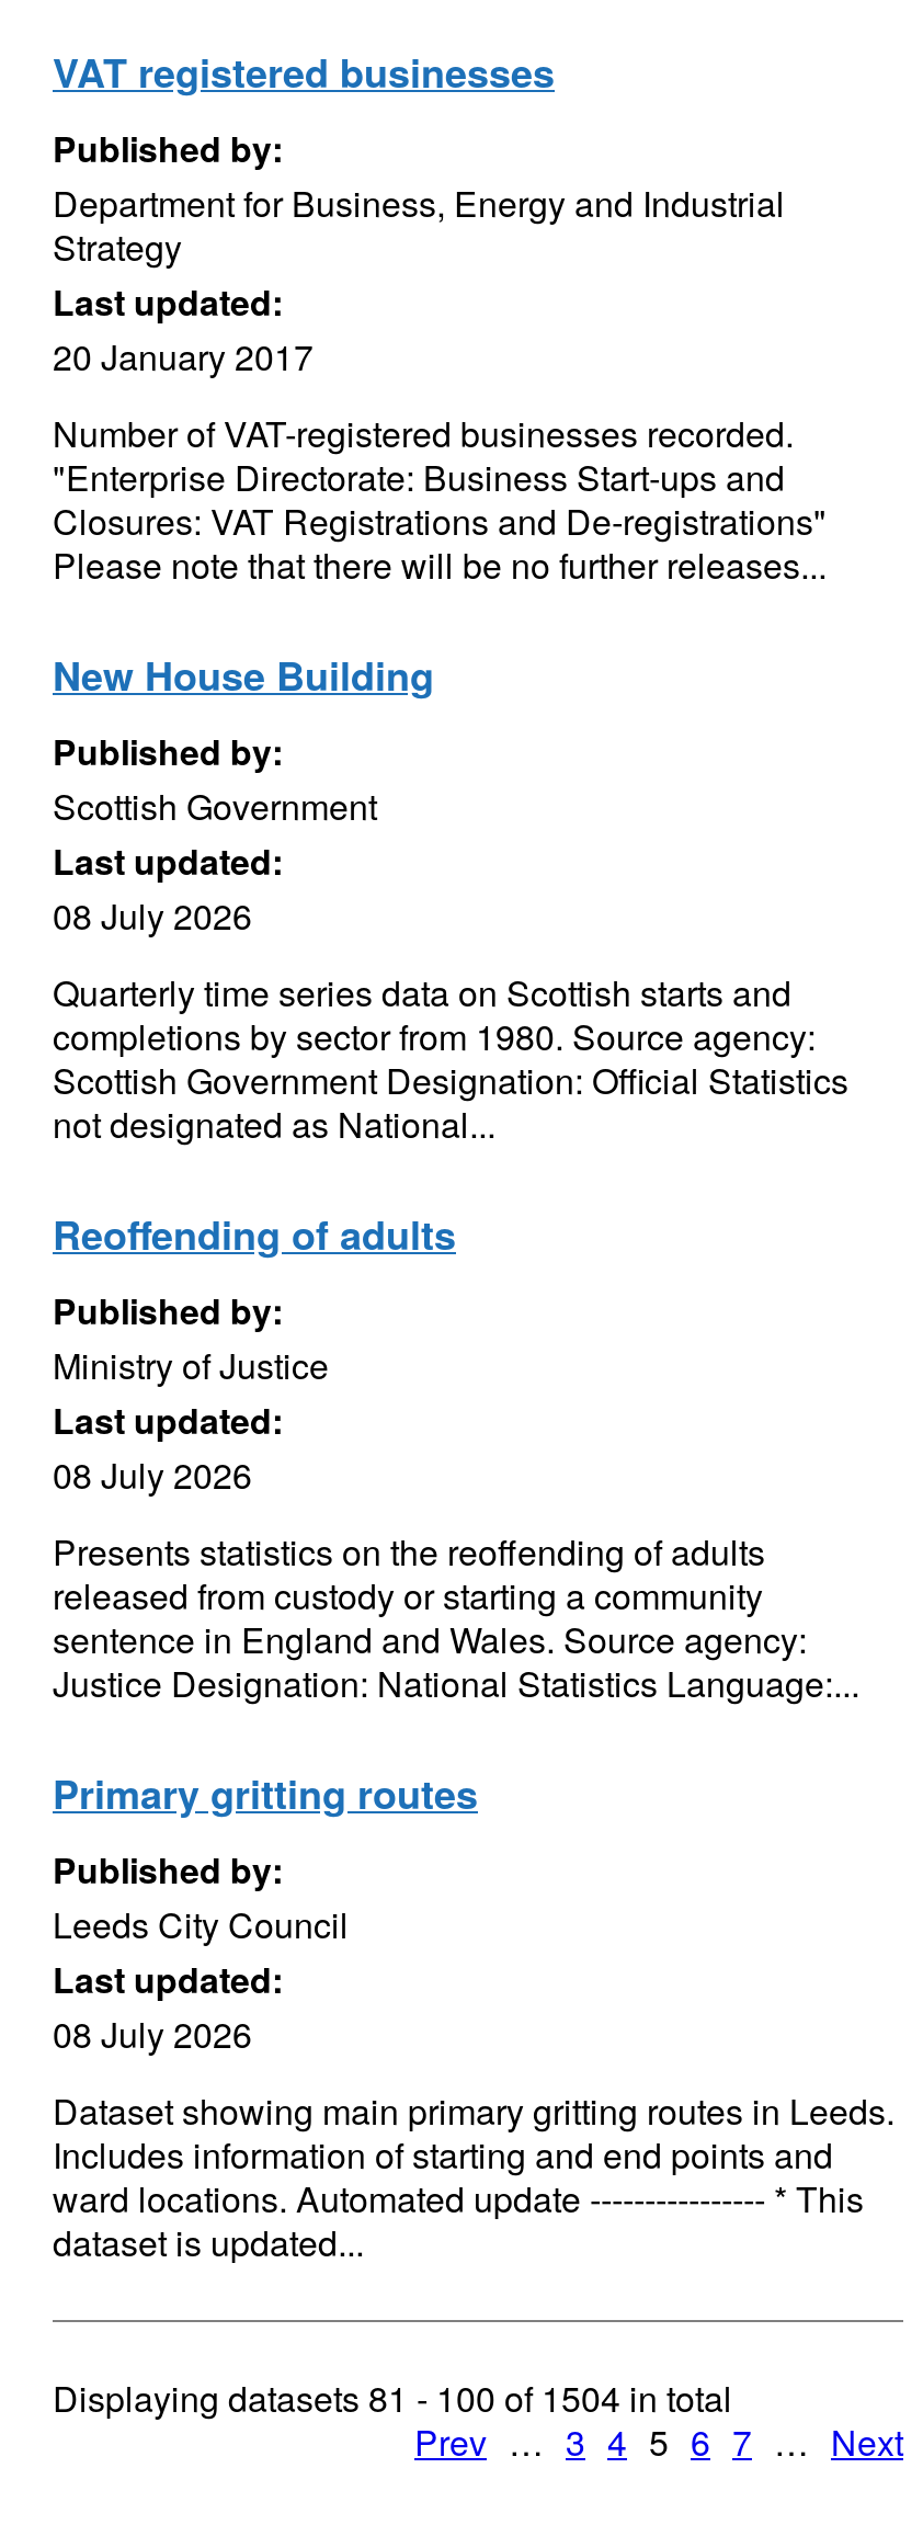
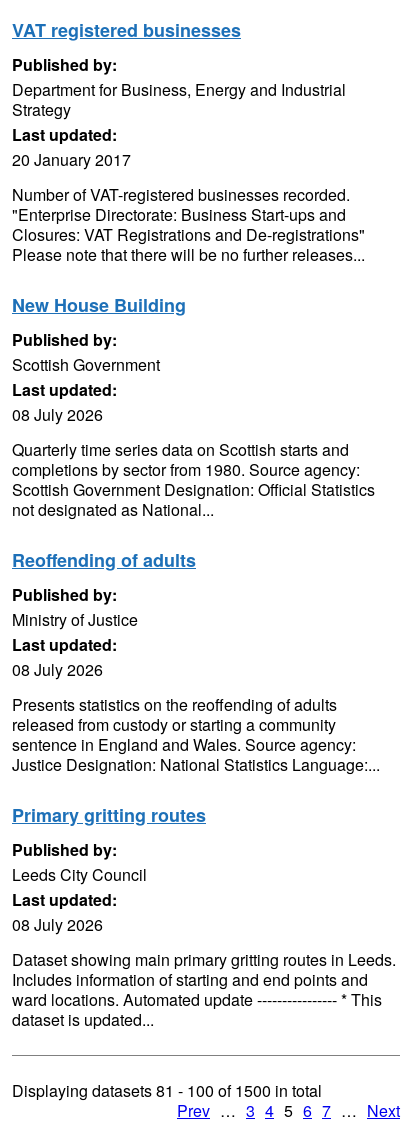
[53,2373,732,2423] Displaying datasets 81 - 100 of 1504 in total -> [12,1079,322,1102] Displaying datasets 81 - 100 of 1500 in total

